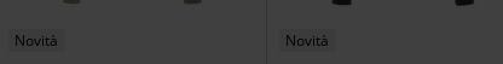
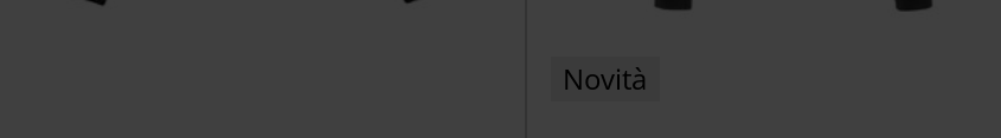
[15,30,58,51] Novità -> none

